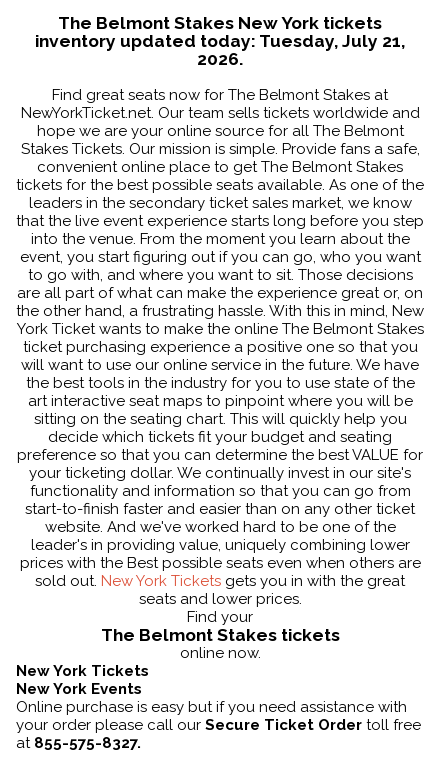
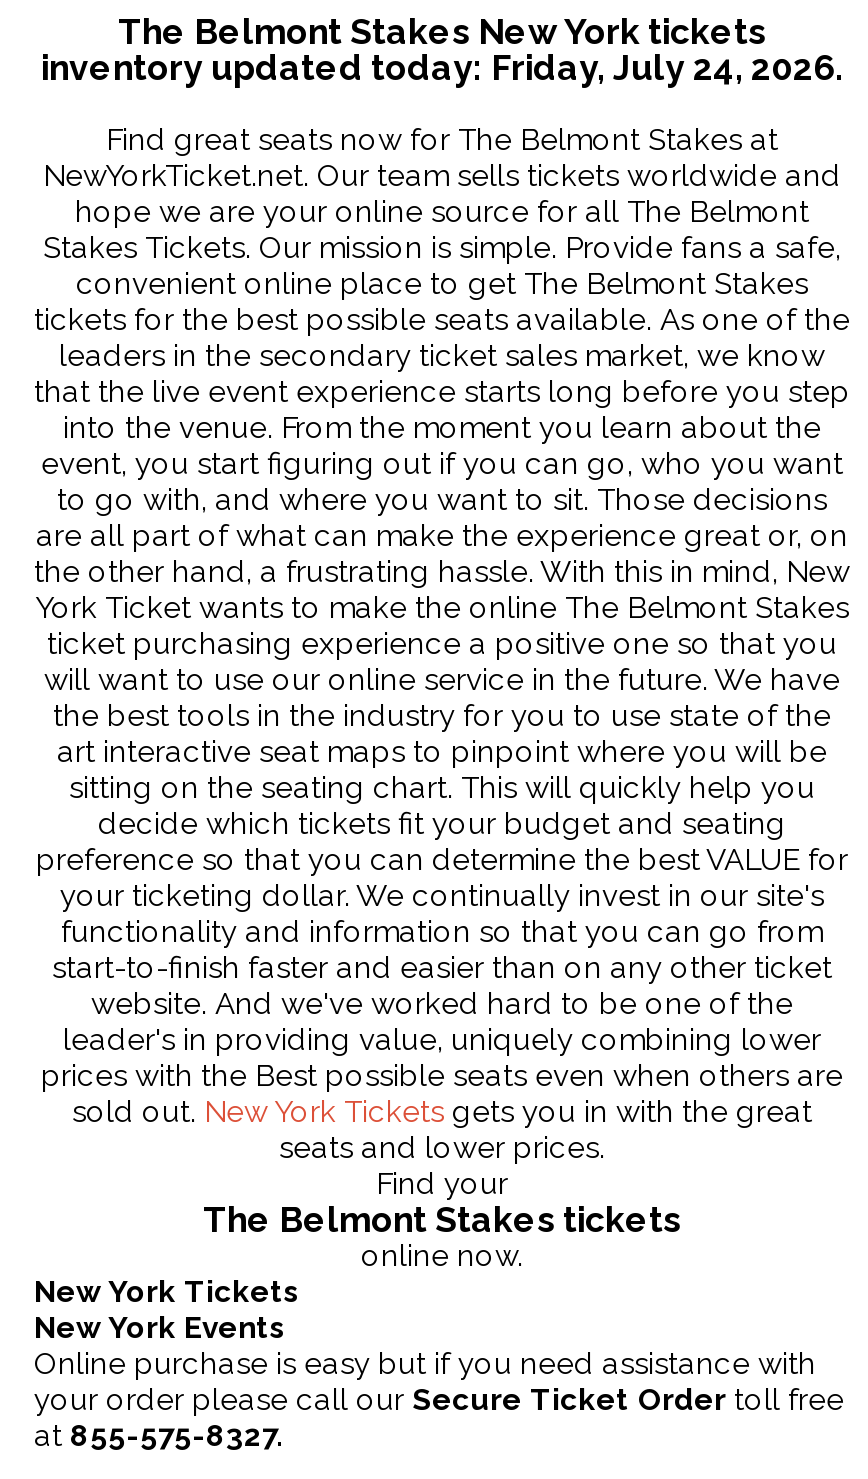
[35,31,405,69] inventory updated today: Tuesday, July 21, | 2026. -> [41,48,843,88] inventory updated today: Friday, July 24, 2026.

